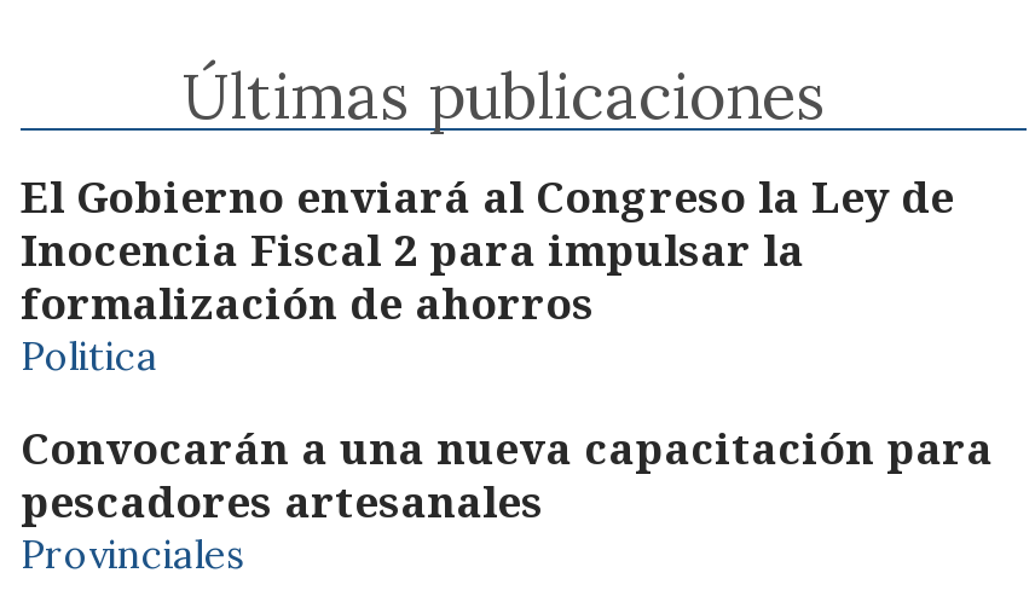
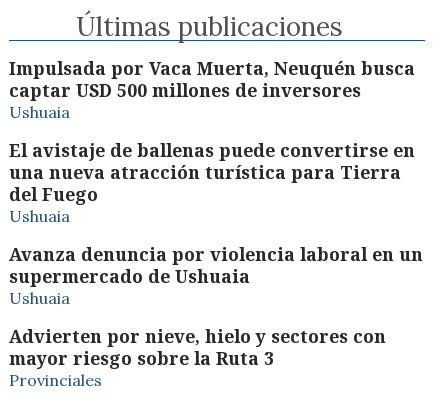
[21,167,993,530] El Gobierno enviará al Congreso la Ley de | Inocencia Fiscal 2 para impulsar la | formalización de ahorros | Politica | Convocarán a una nueva capacitación para | pescadores artesanales -> [9,56,423,370] Impulsada por Vaca Muerta, Neuquén busca | captar USD 500 millones de inversores | Ushuaia | El avistaje de ballenas puede convertirse en | una nueva atracción turística para Tierra | del Fuego | Ushuaia | Avanza denuncia por violencia laboral en un | supermercado de Ushuaia | Ushuaia | Advierten por nieve, hielo y sectores con | mayor riesgo sobre la Ruta 3

